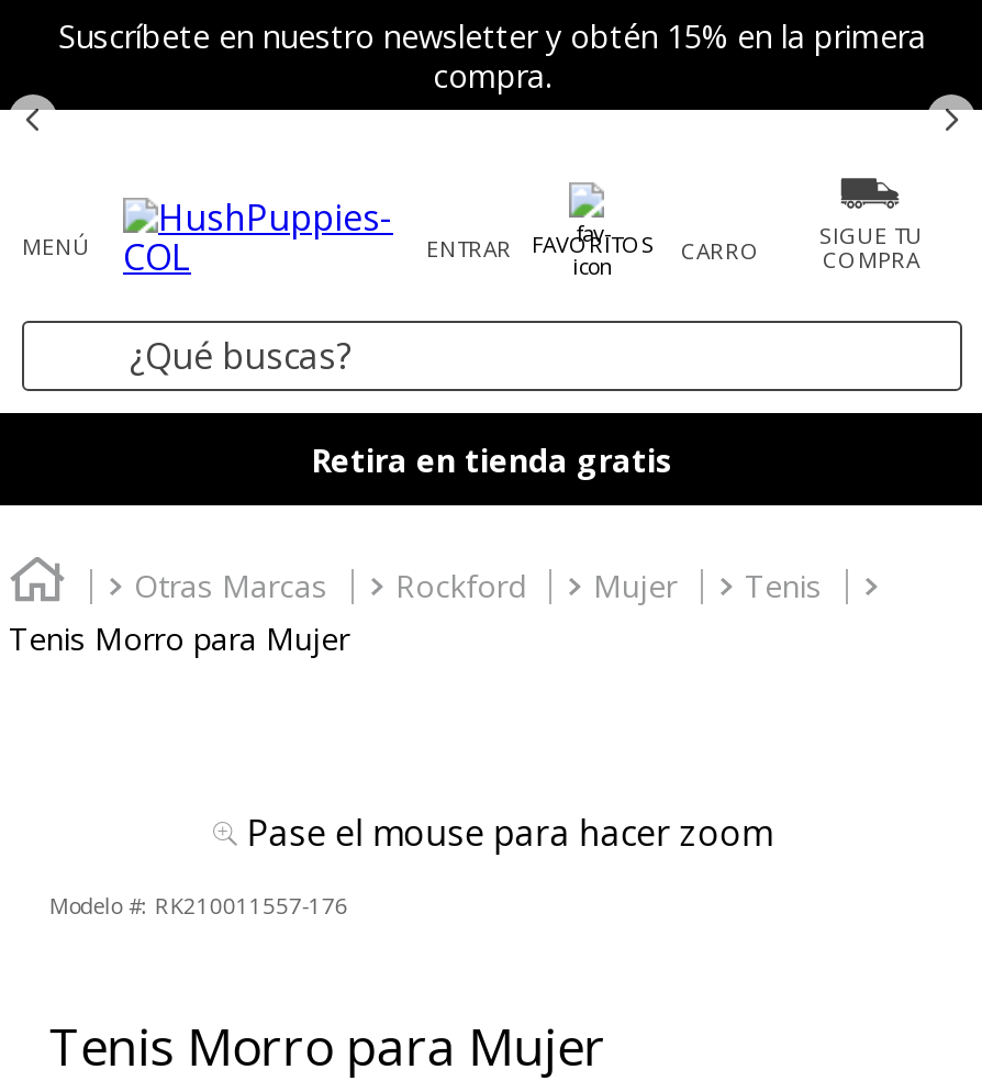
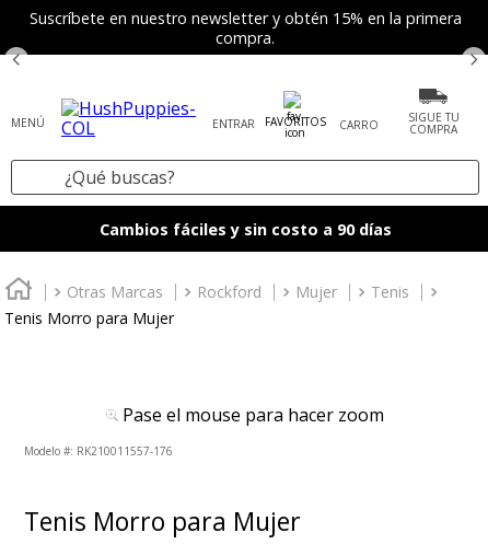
[311,439,673,481] Retira en tienda gratis -> [99,219,391,240] Cambios fáciles y sin costo a 90 días

